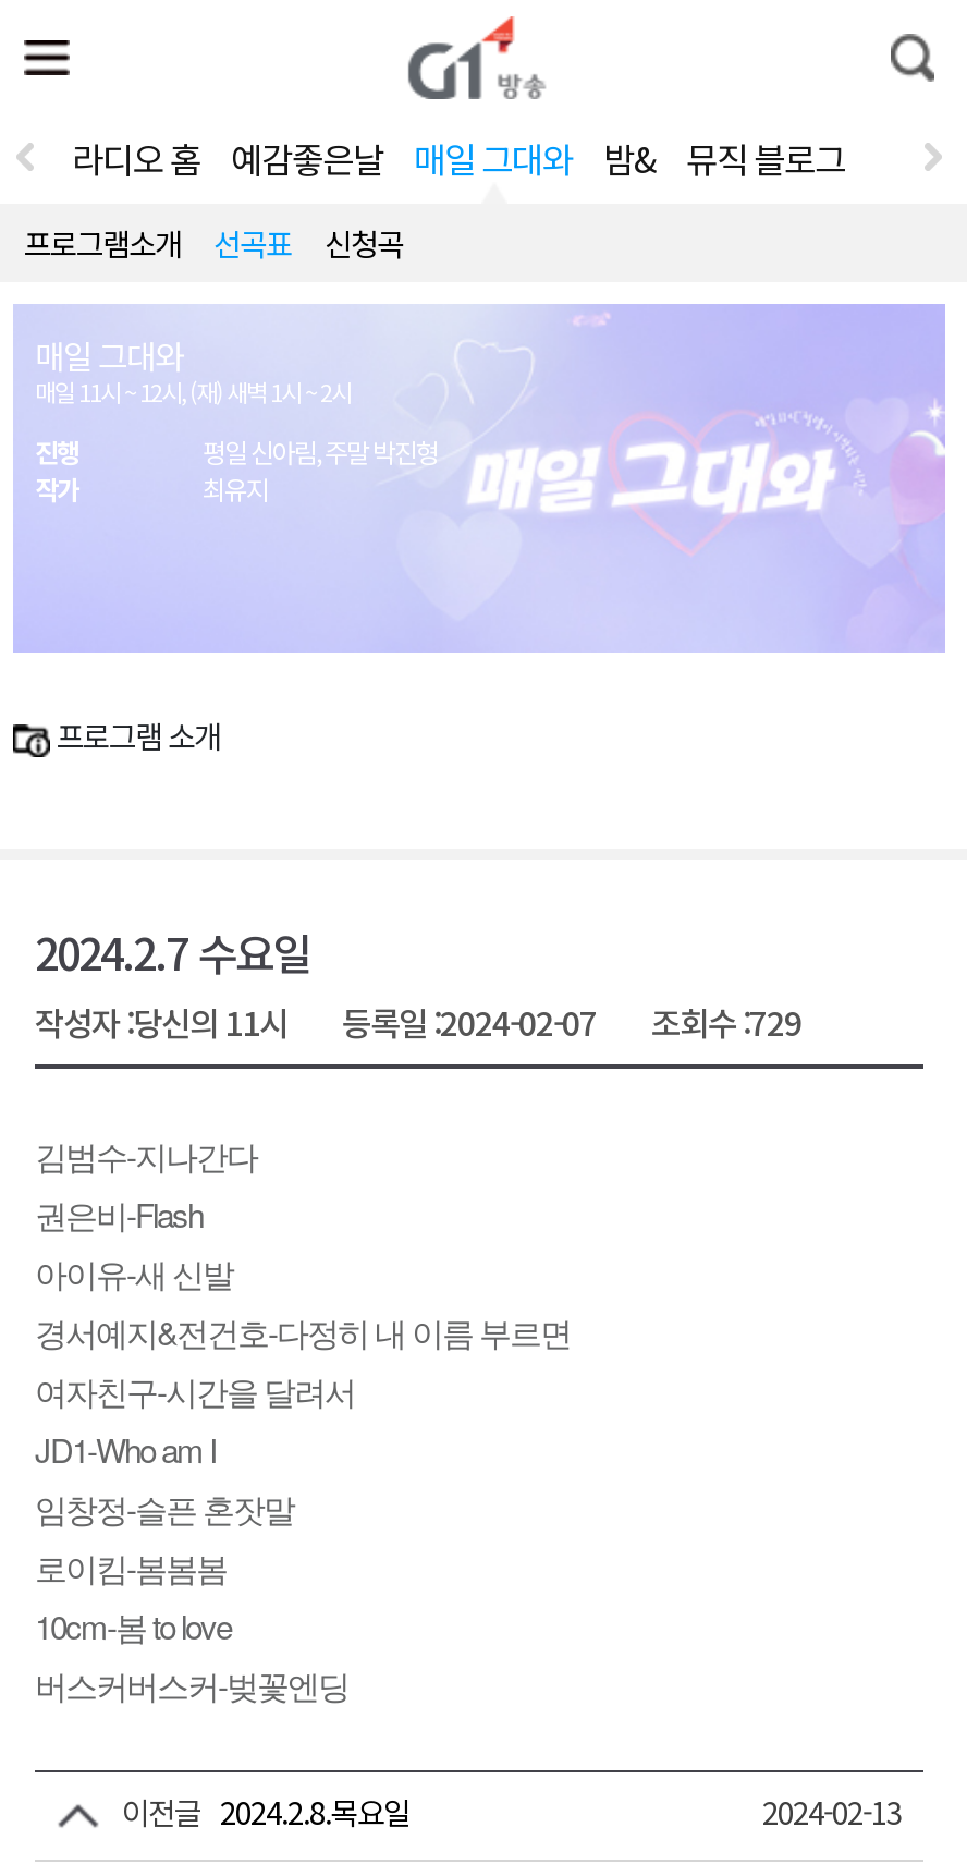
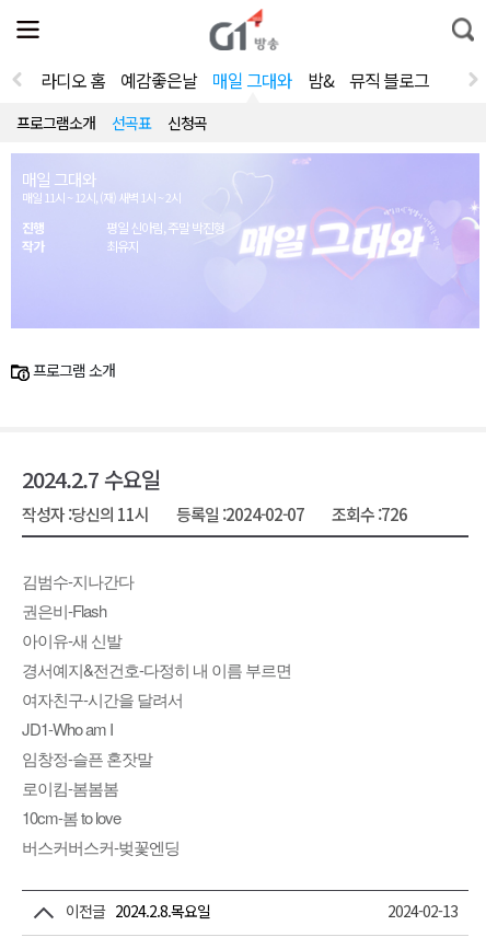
[35,998,801,1044] 작성자 : 당신의 11시 등록일 : 2024-02-07 조회수 : 729 -> [22,502,407,525] 작성자 : 당신의 11시 등록일 : 2024-02-07 조회수 : 726

